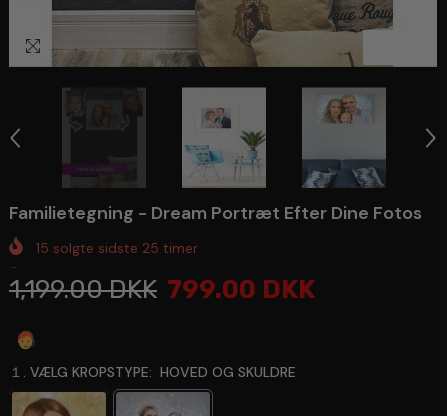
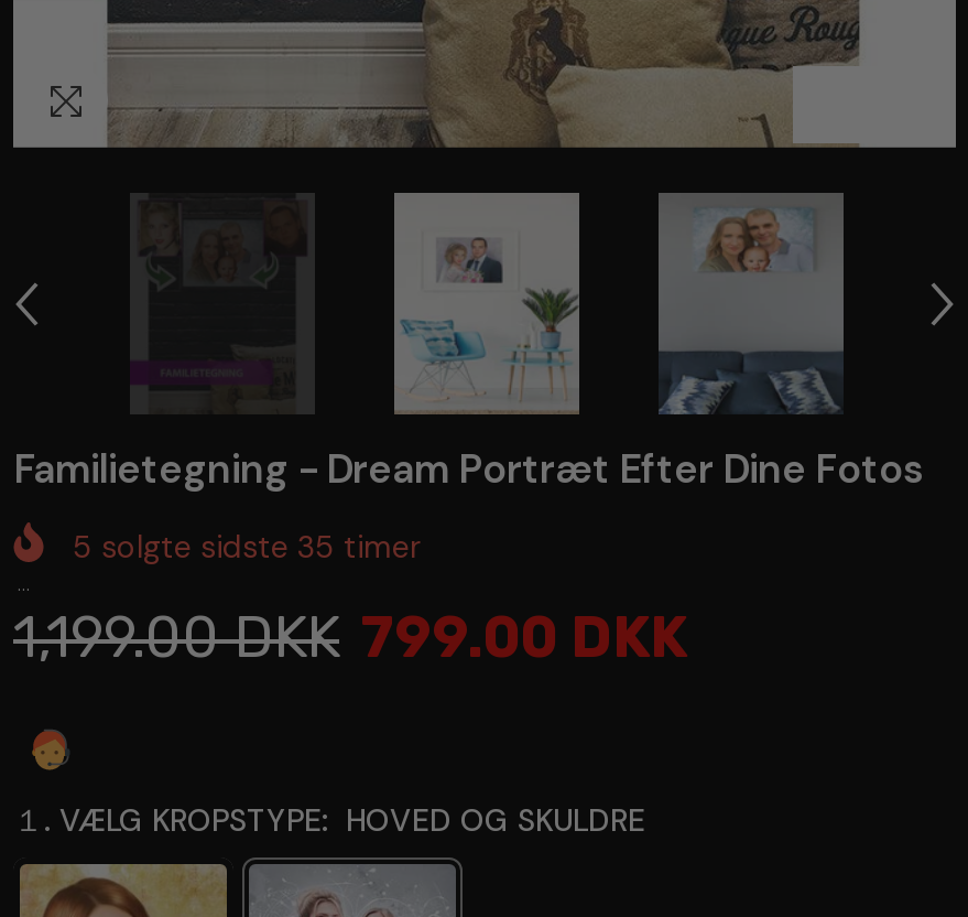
[36,239,198,257] 15 solgte sidste 25 timer -> [73,527,421,567] 5 solgte sidste 35 timer

